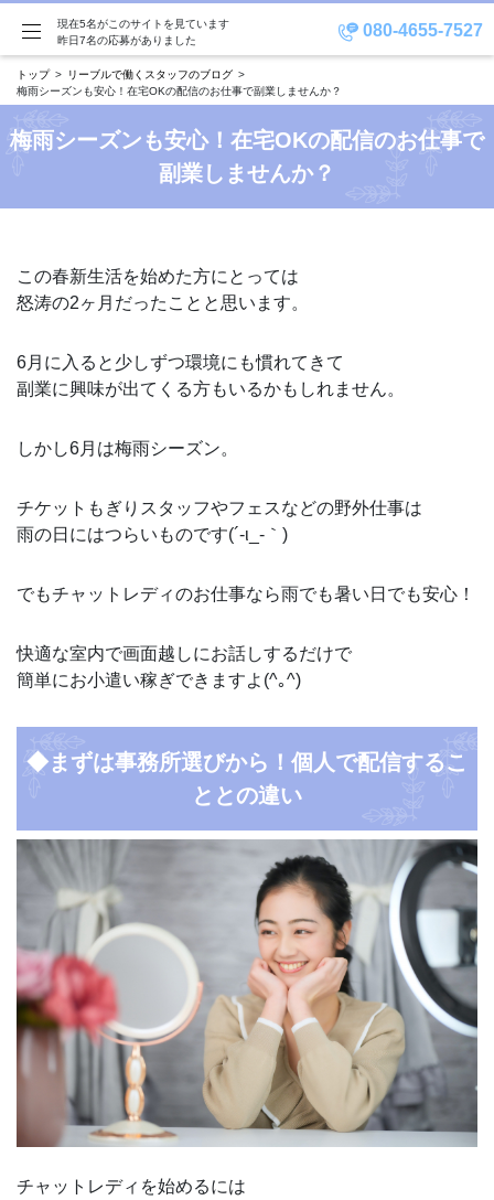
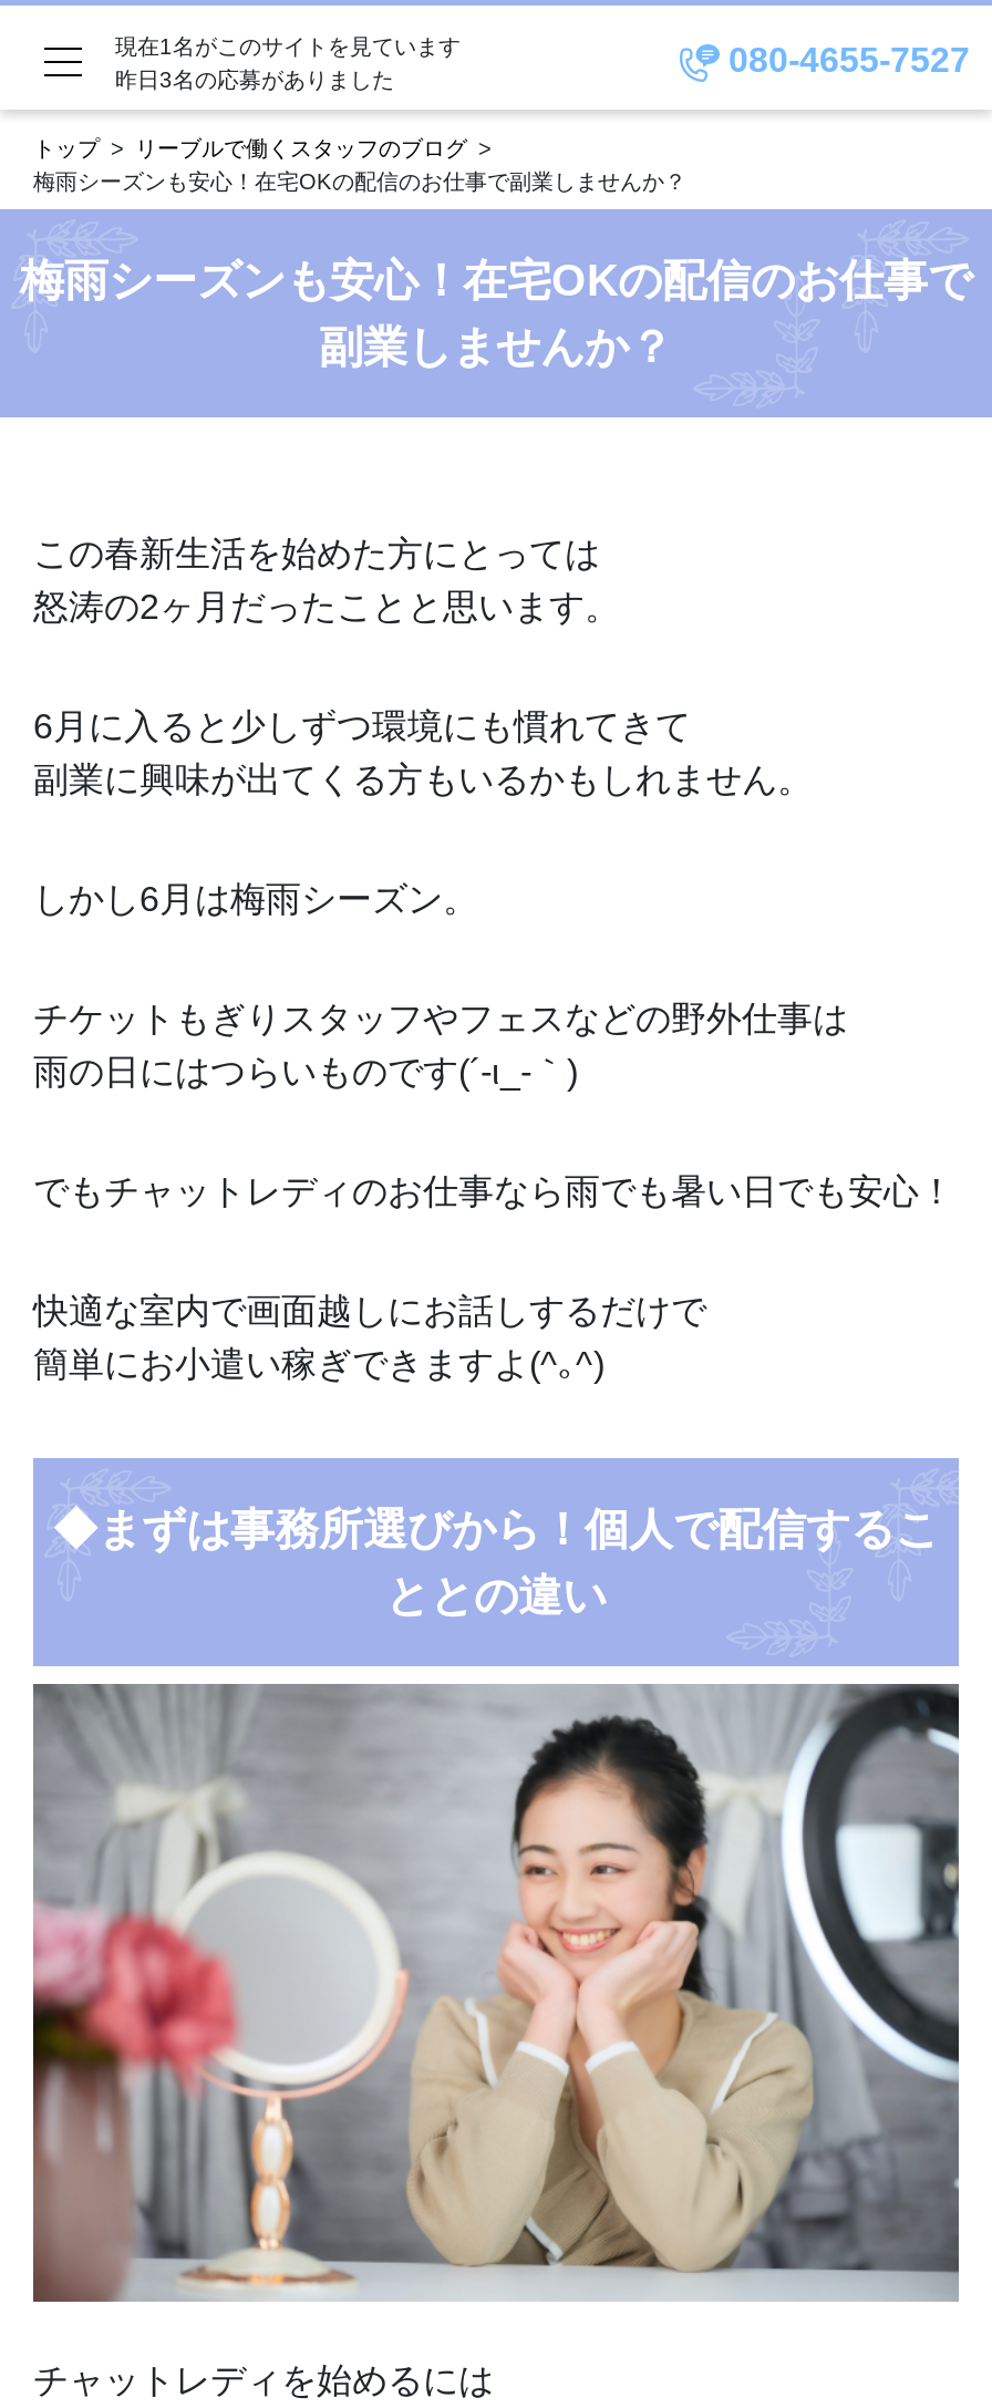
[57,17,229,29] 現在5名がこのサイトを見ています -> [115,33,461,58] 現在1名がこのサイトを見ています
[57,34,196,46] 昨日7名の応募がありました -> [115,66,394,91] 昨日3名の応募がありました

